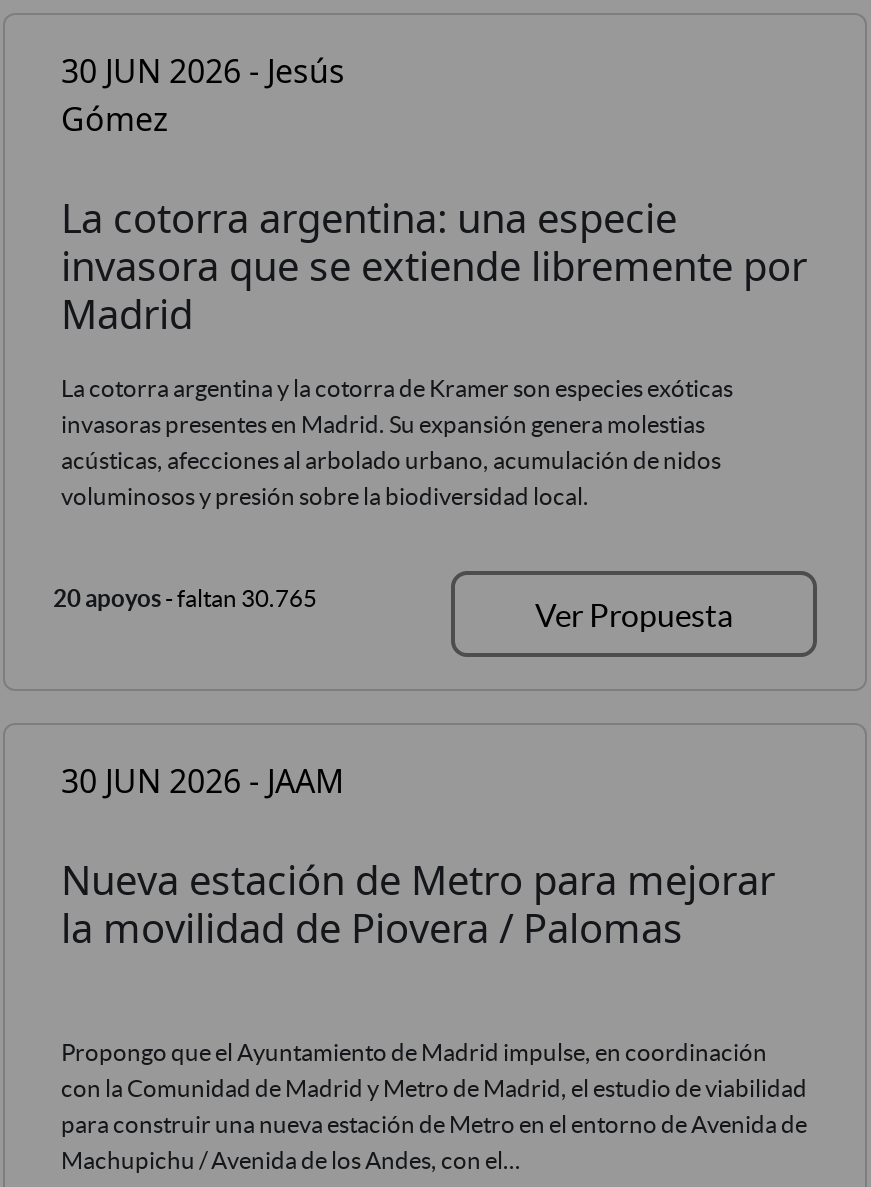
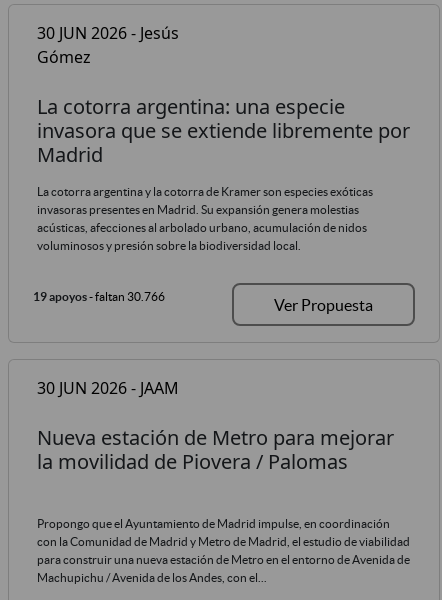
[53,585,317,611] 20 apoyos - faltan 30.765 -> [33,290,165,303] 19 apoyos - faltan 30.766

